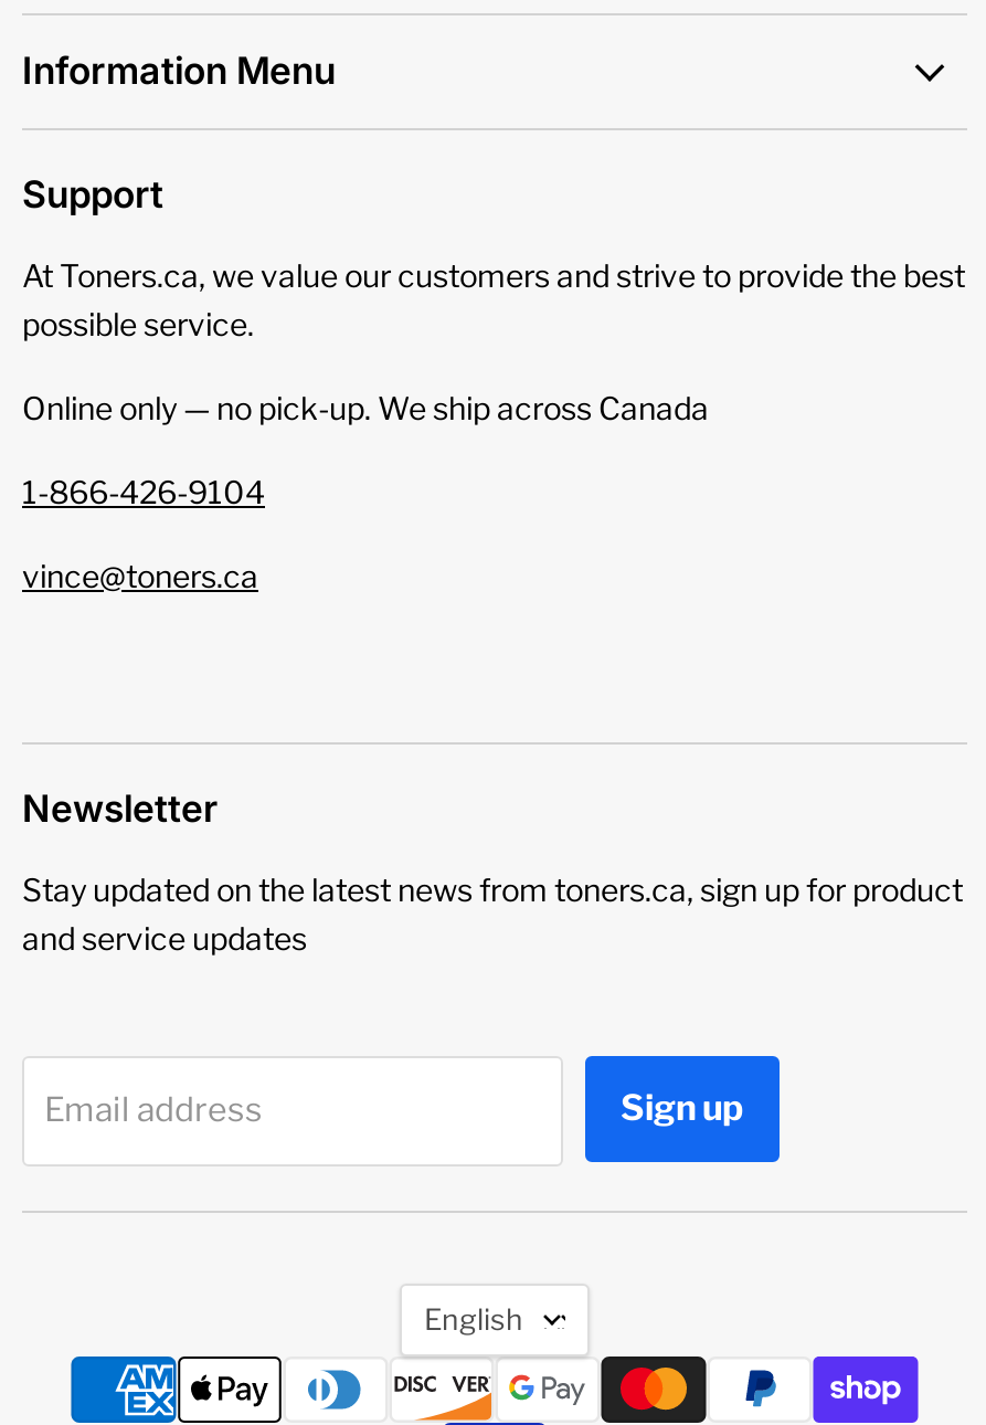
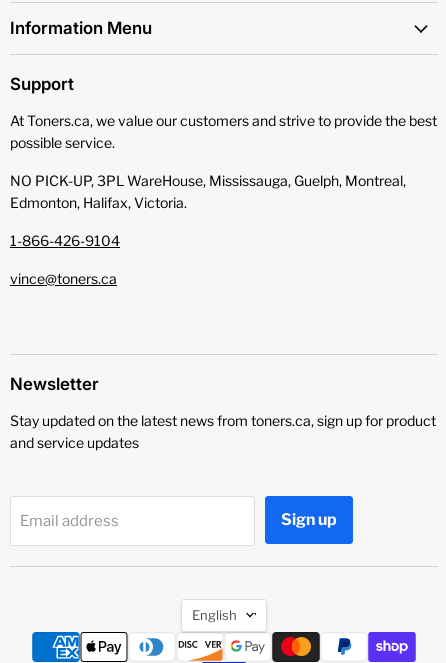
[22,389,709,427] Online only — no pick‑up. We ship across Canada -> [10,172,406,211] NO PICK-UP, 3PL WareHouse, Mississauga, Guelph, Montreal, | Edmonton, Halifax, Victoria.

